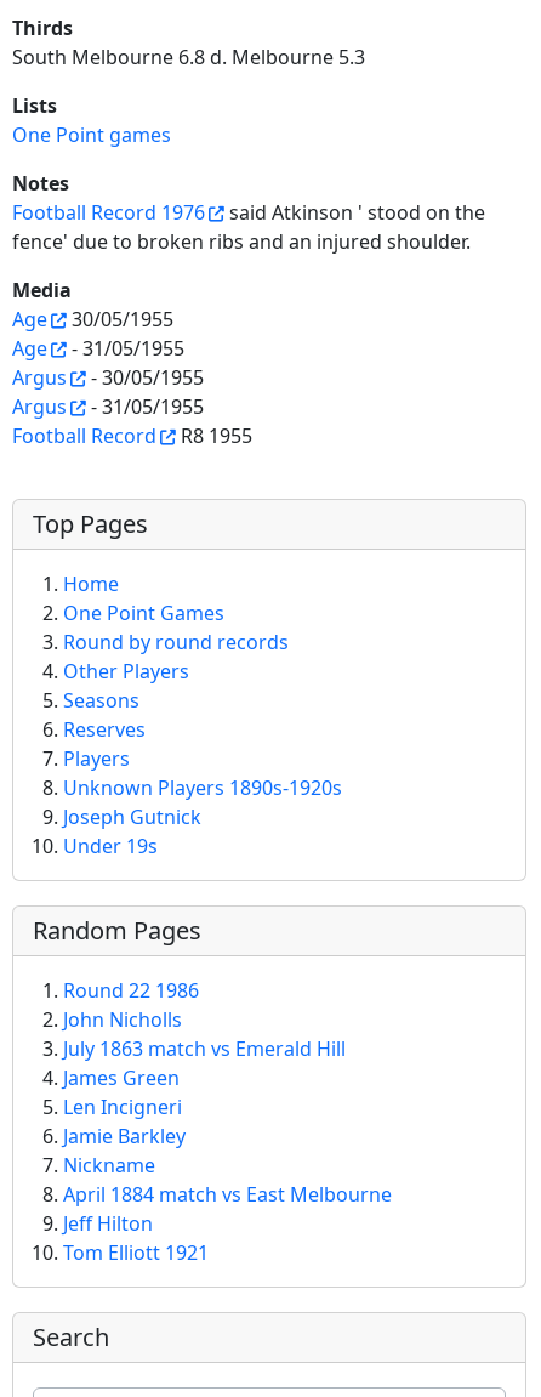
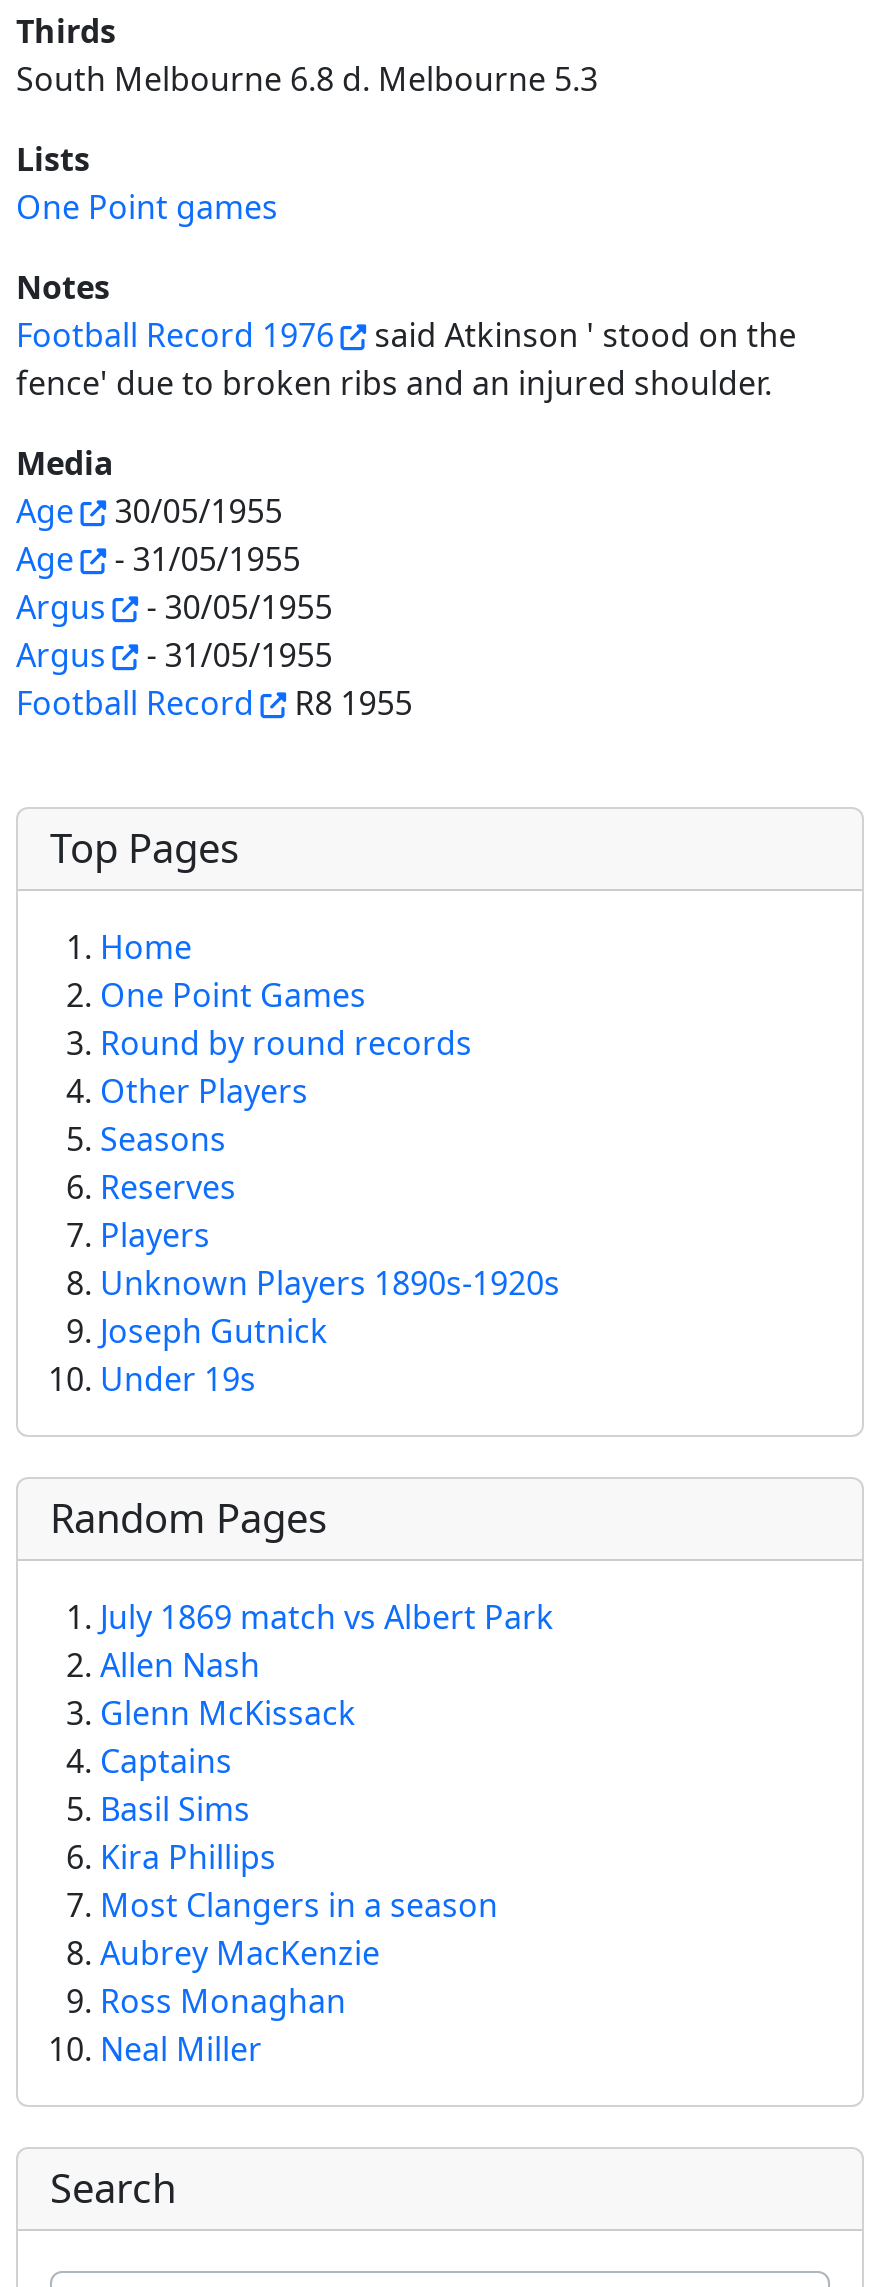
[63,978,392,1266] Round 22 1986 | John Nicholls | July 1863 match vs Emerald Hill | James Green | Len Incigneri | Jamie Barkley | Nickname | April 1884 match vs East Melbourne | Jeff Hilton | Tom Elliott 1921 -> [100,1596,554,2072] July 1869 match vs Albert Park | Allen Nash | Glenn McKissack | Captains | Basil Sims | Kira Phillips | Most Clangers in a season | Aubrey MacKenzie | Ross Monaghan | Neal Miller

